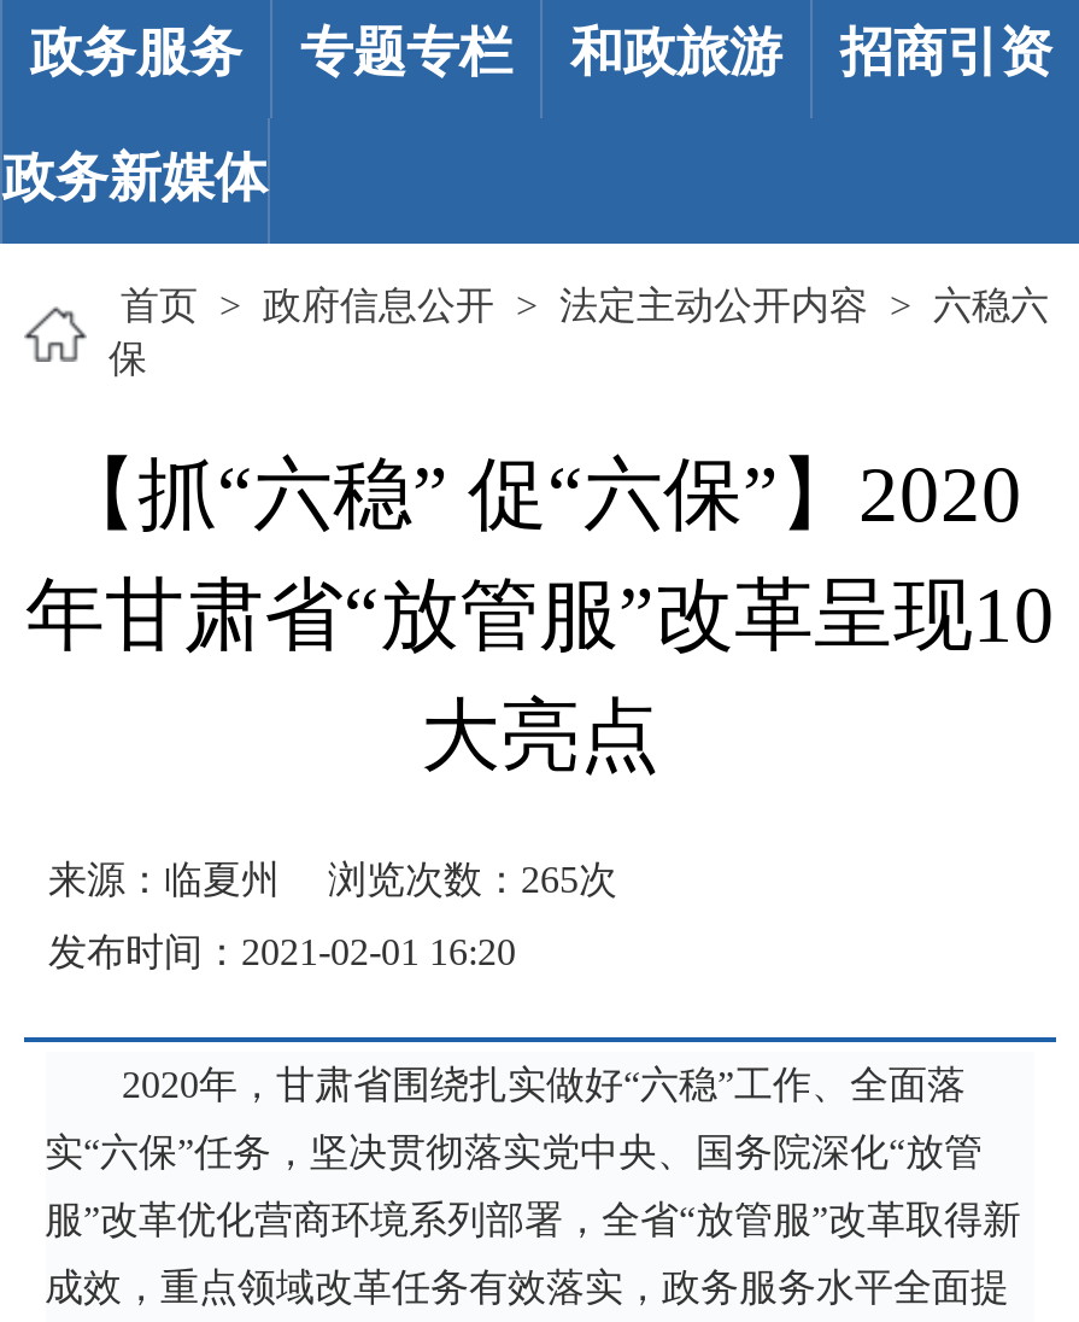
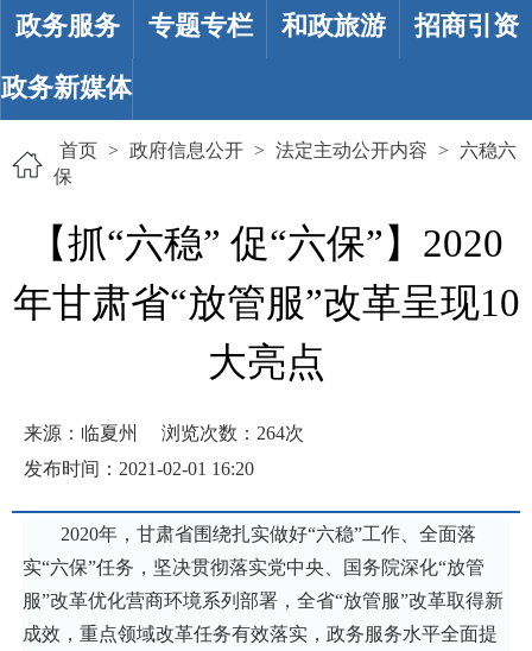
[48,859,617,900] 来源：临夏州 浏览次数：265次 -> [24,423,304,443] 来源：临夏州 浏览次数：264次

